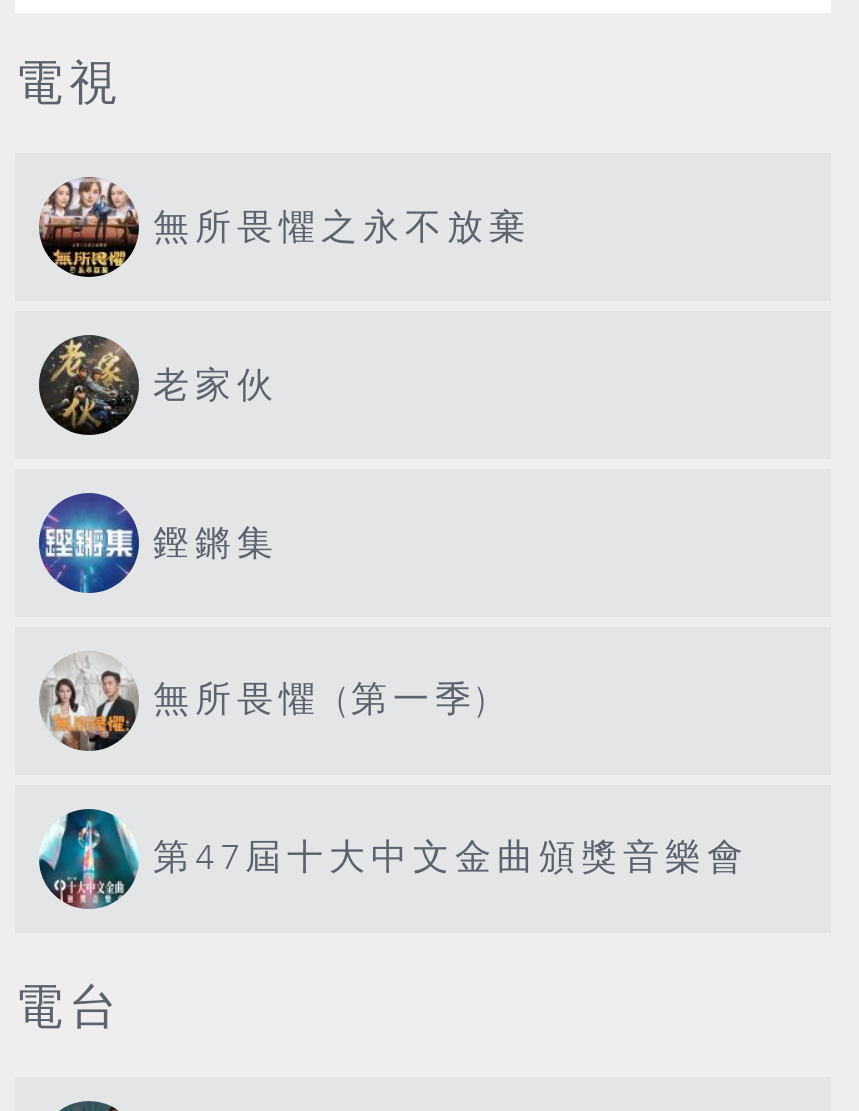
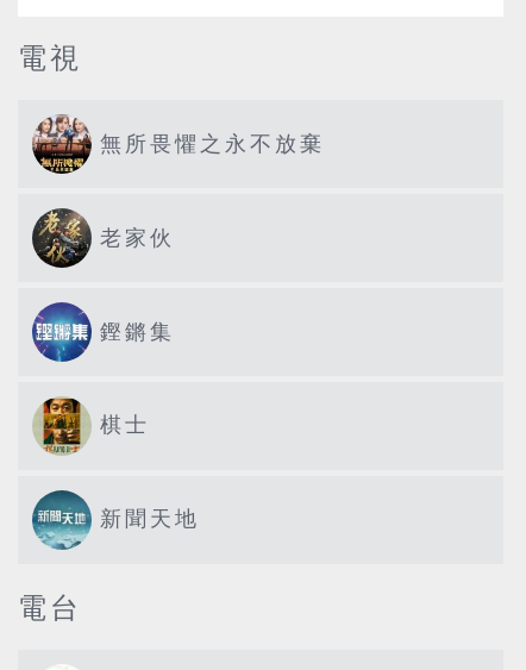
[41,653,491,751] [image] | 無所畏懼 (第一季) -> [35,396,150,455] [image] | 棋士
[39,813,749,909] [image] | 第47屆十大中文金曲頒獎音樂會 -> [31,491,200,550] [image] | 新聞天地

